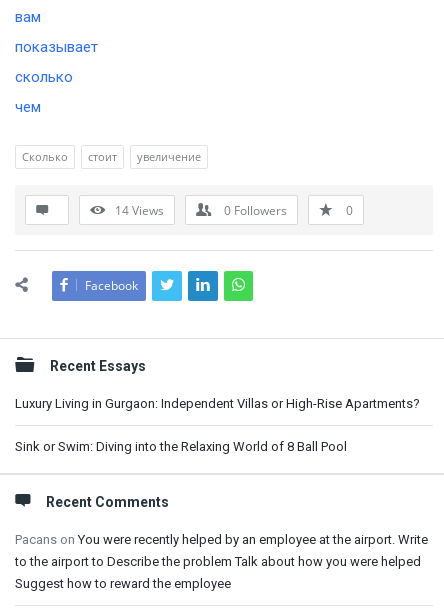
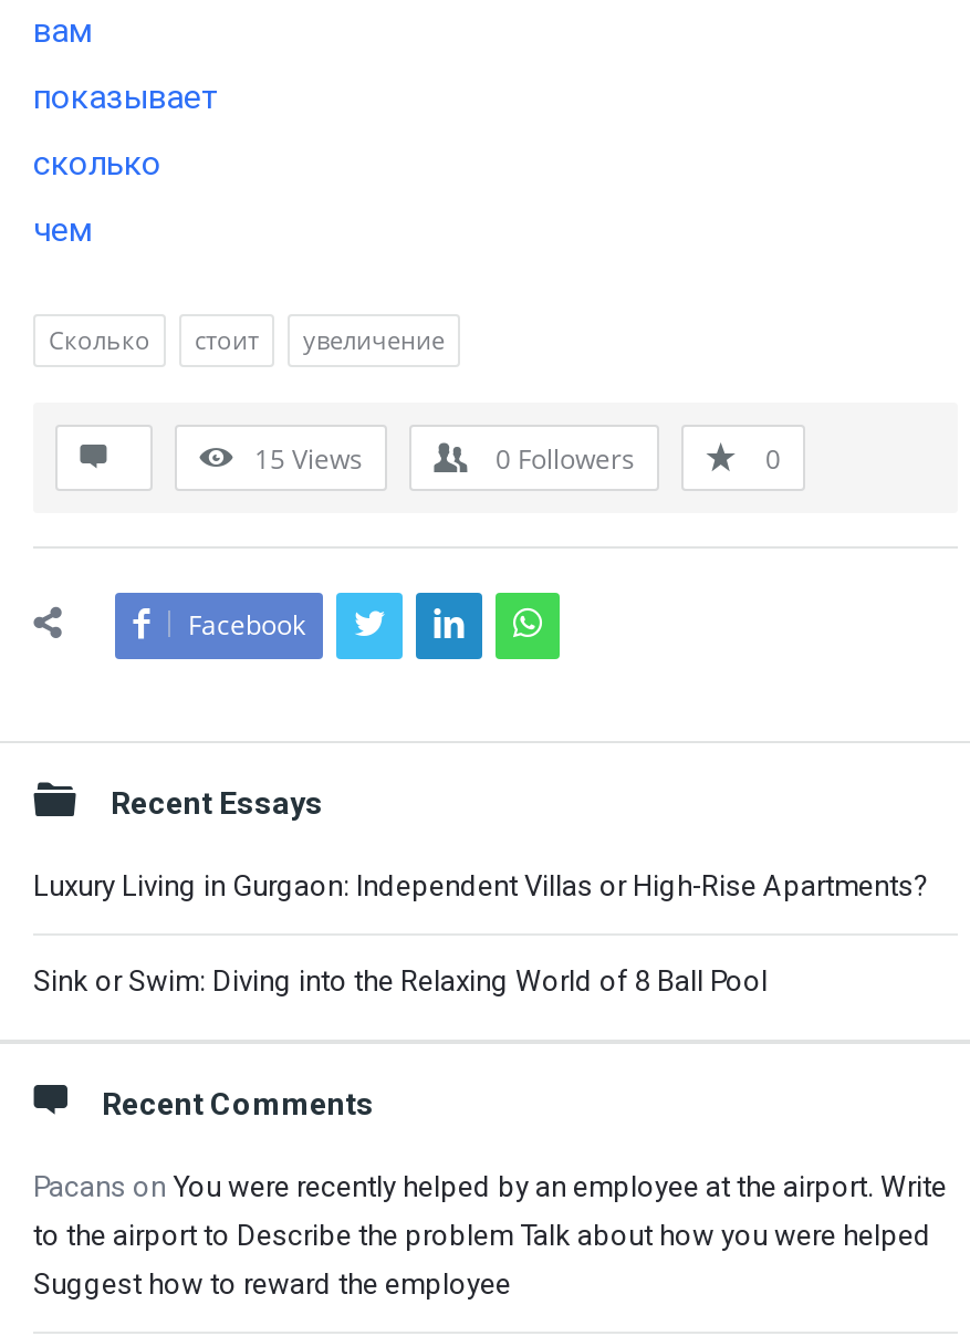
[115,202,164,219] 14 Views -> [254,440,363,478] 15 Views

